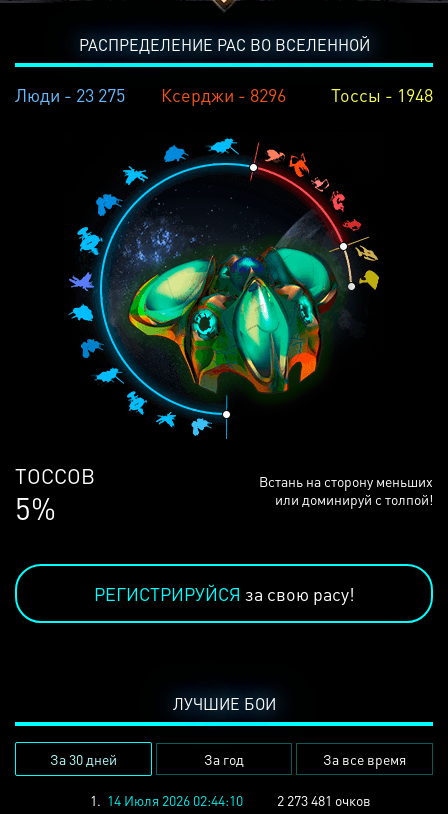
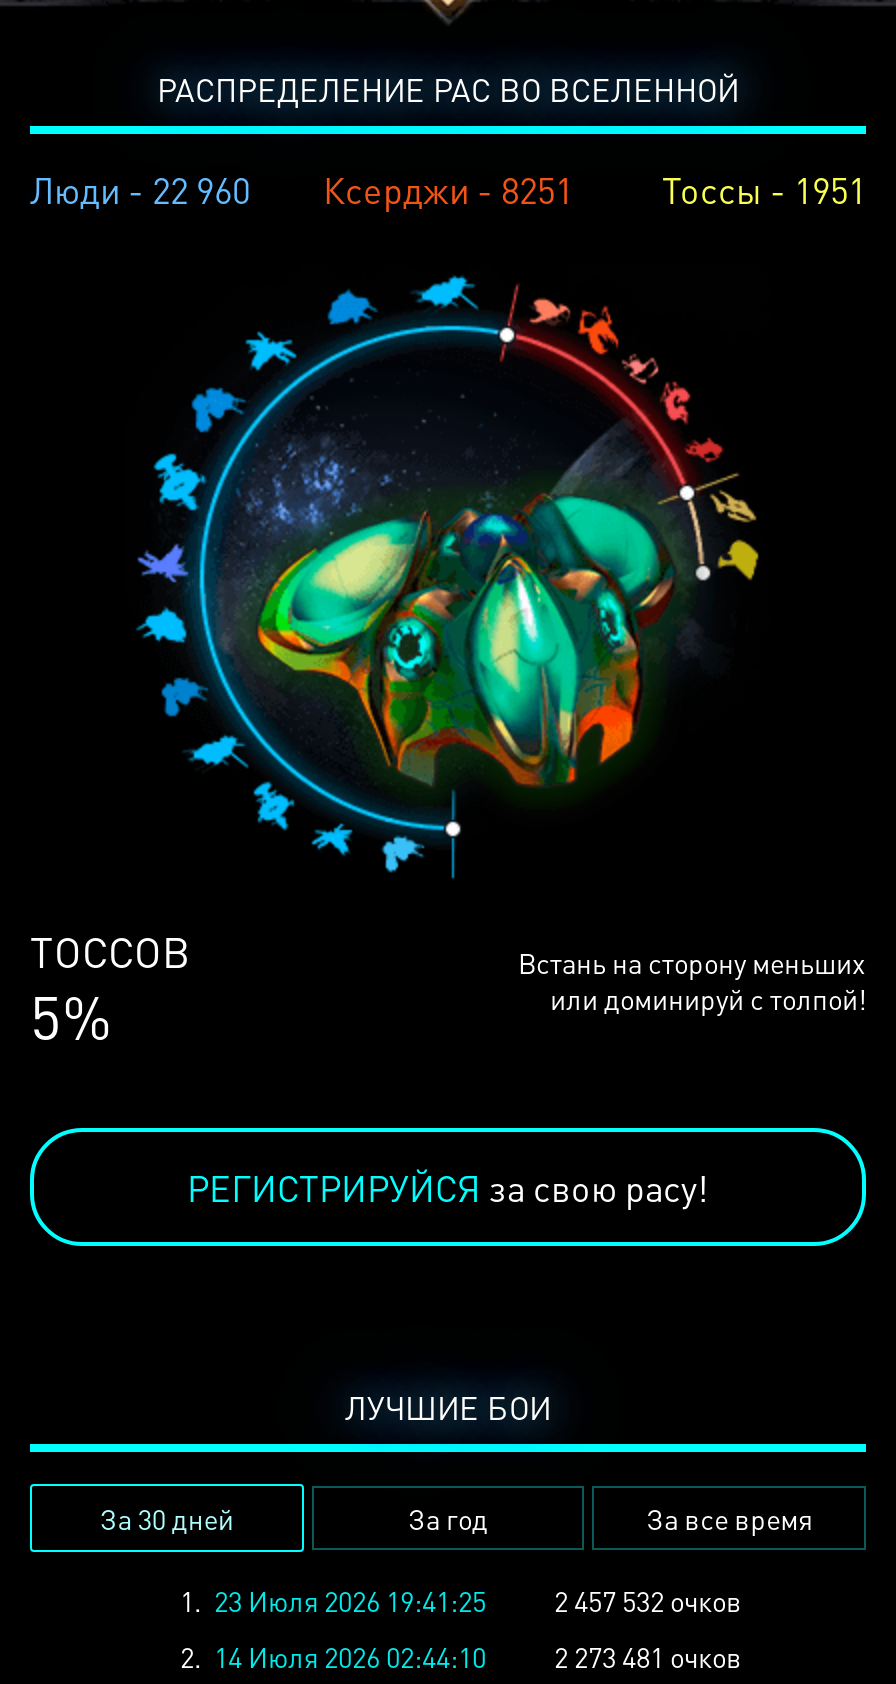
[15,83,125,106] Люди - 23 275 -> [30,166,250,212] Люди - 22 960
[161,83,286,106] Ксерджи - 8296 -> [323,166,573,212] Ксерджи - 8251
[331,83,433,106] Тоссы - 1948 -> [662,166,866,212] Тоссы - 1951
[90,791,243,809] 1. 14 Июля 2026 02:44:10 -> [180,1582,742,1674] 1. 23 Июля 2026 19:41:25 | 2 457 532 очков | 2. 14 Июля 2026 02:44:10

